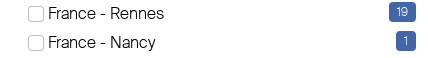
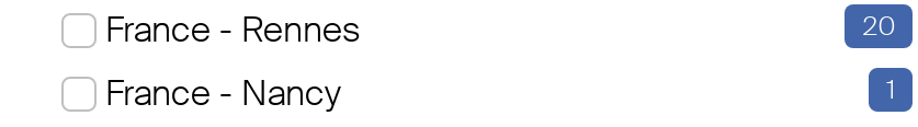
[397,4,408,20] 19 -> [863,9,895,44] 20

